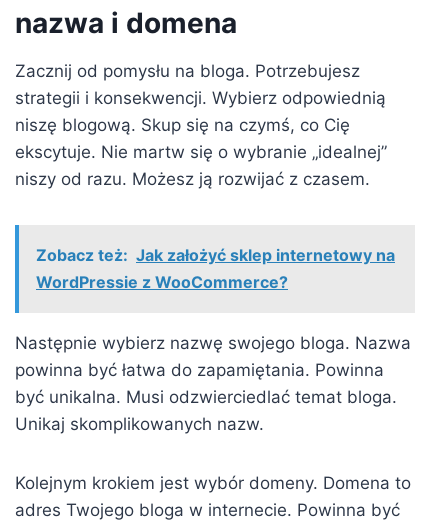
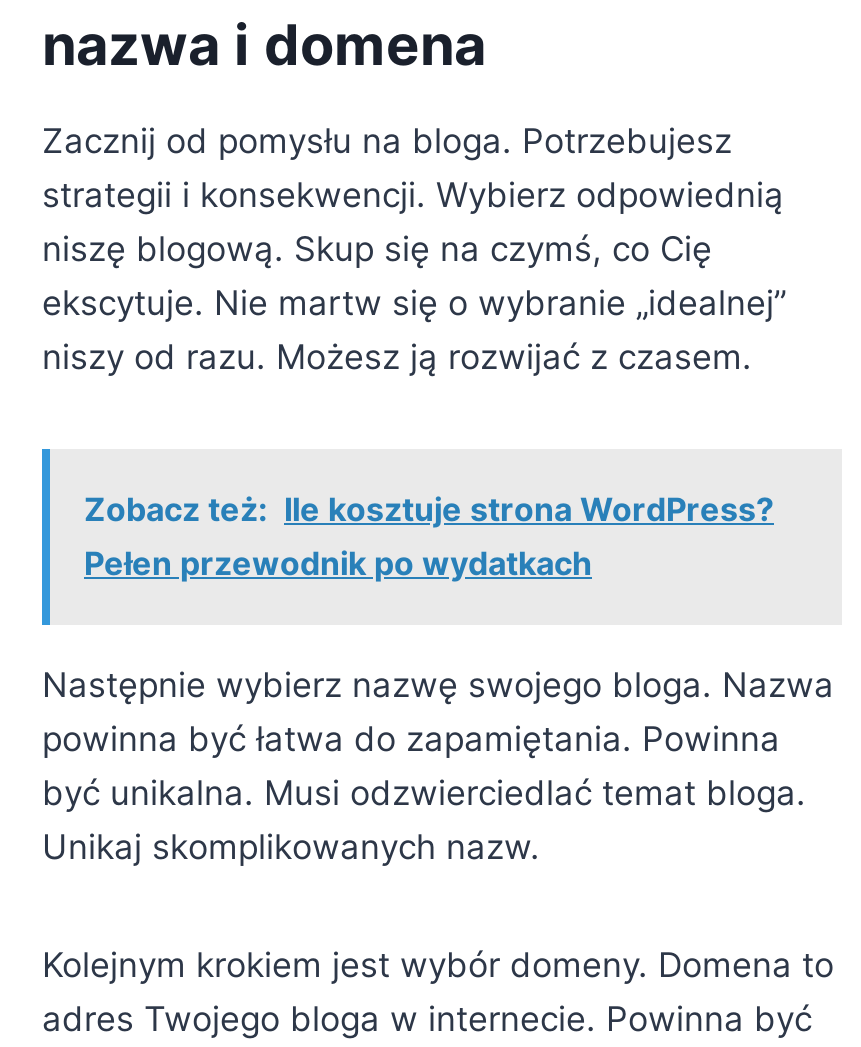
[36,245,395,292] Zobacz też: Jak założyć sklep internetowy na | WordPressie z WooCommerce? -> [84,489,774,583] Zobacz też: Ile kosztuje strona WordPress? | Pełen przewodnik po wydatkach

